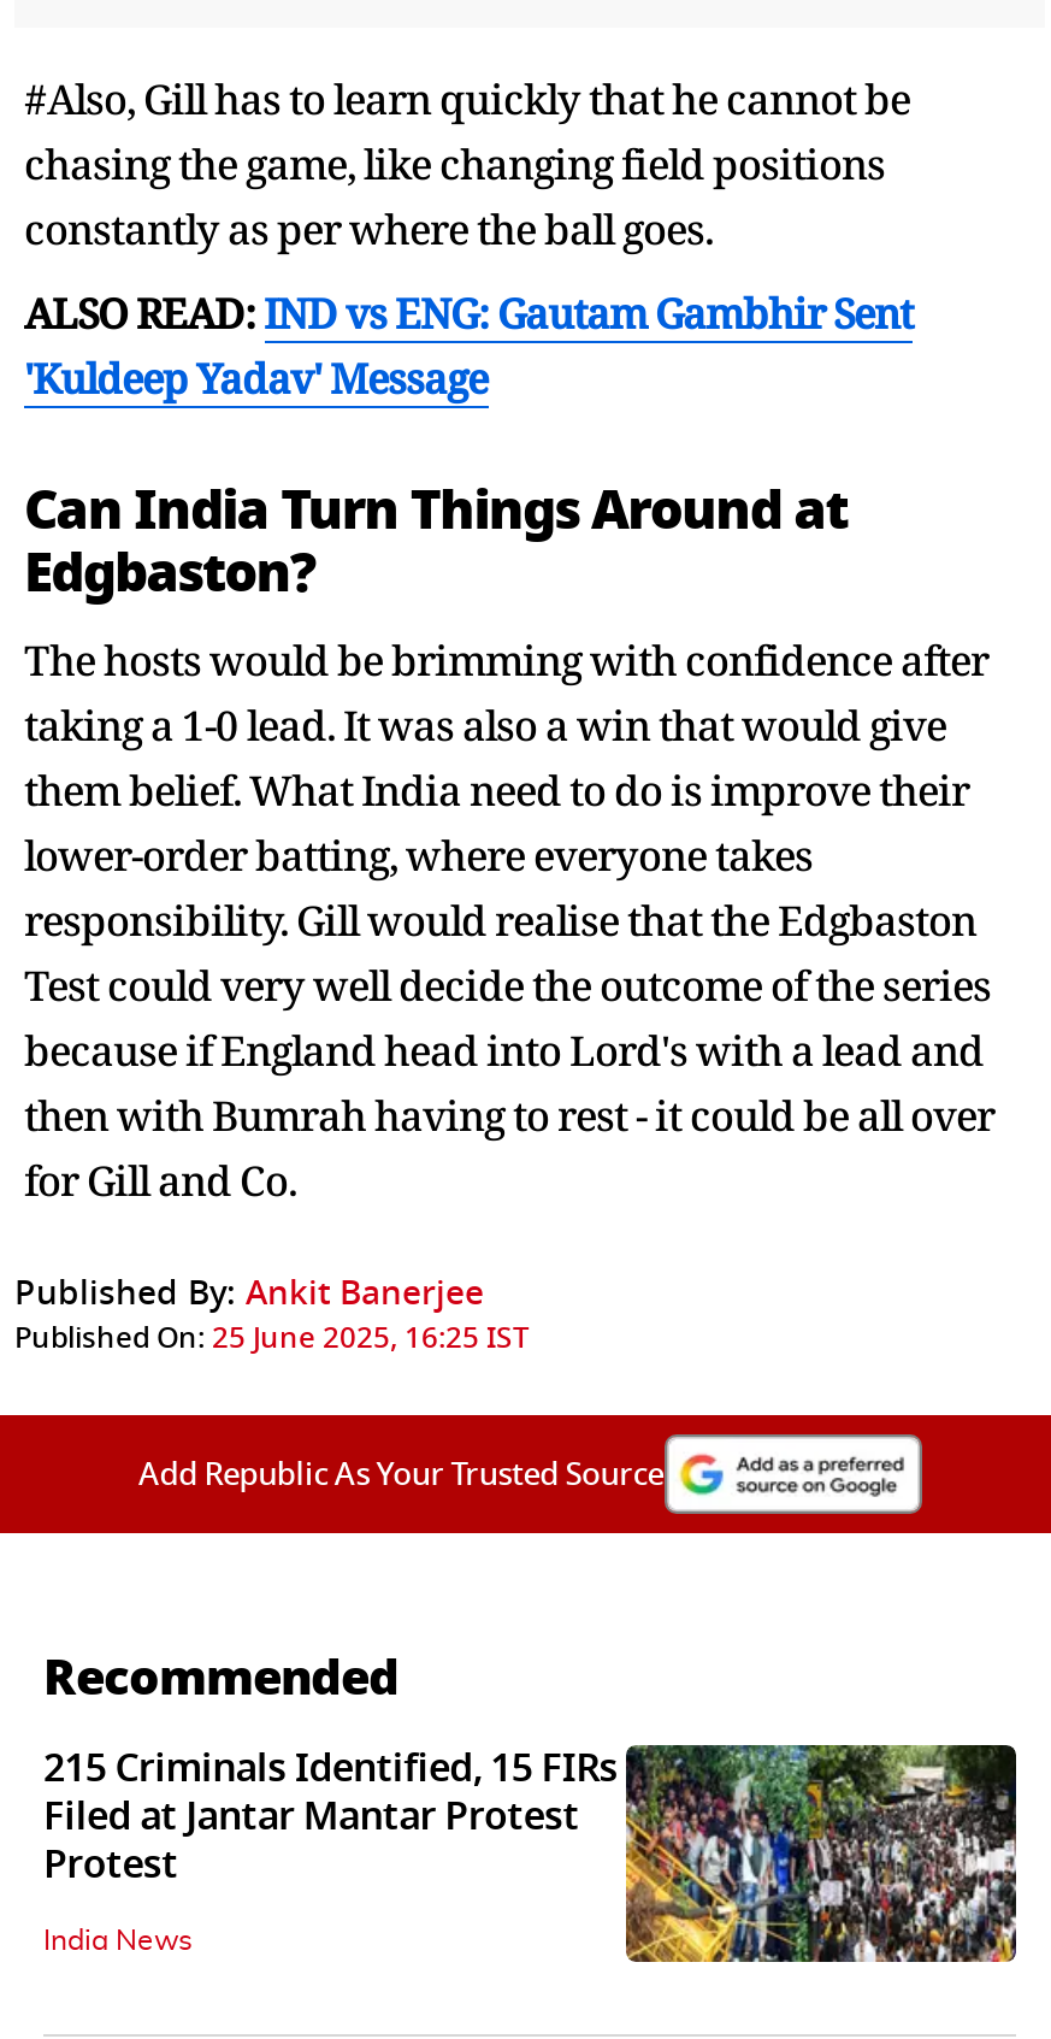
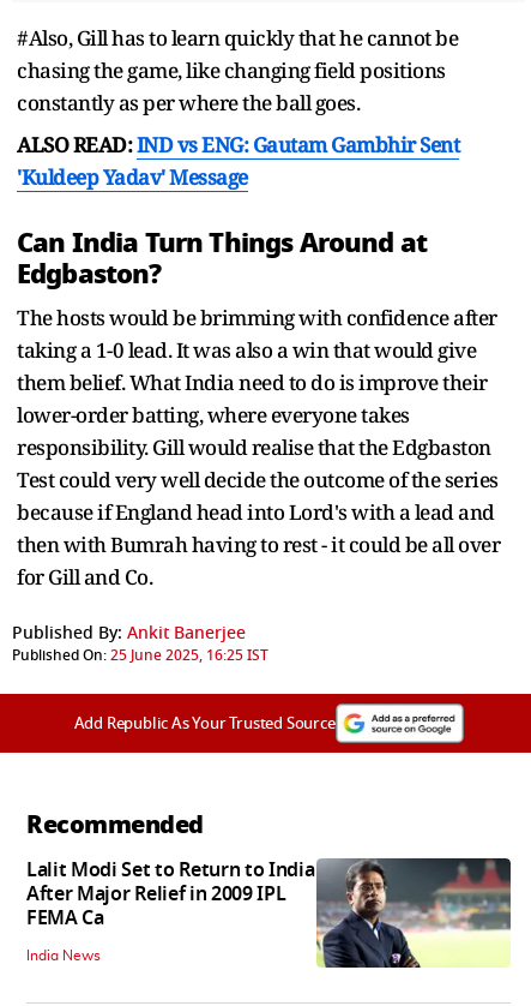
[43,1740,1018,1964] [image] | 215 Criminals Identified, 15 FIRs | Filed at Jantar Mantar Protest | Protest -> [26,856,512,969] [image] | Lalit Modi Set to Return to India | After Major Relief in 2009 IPL | FEMA Ca

